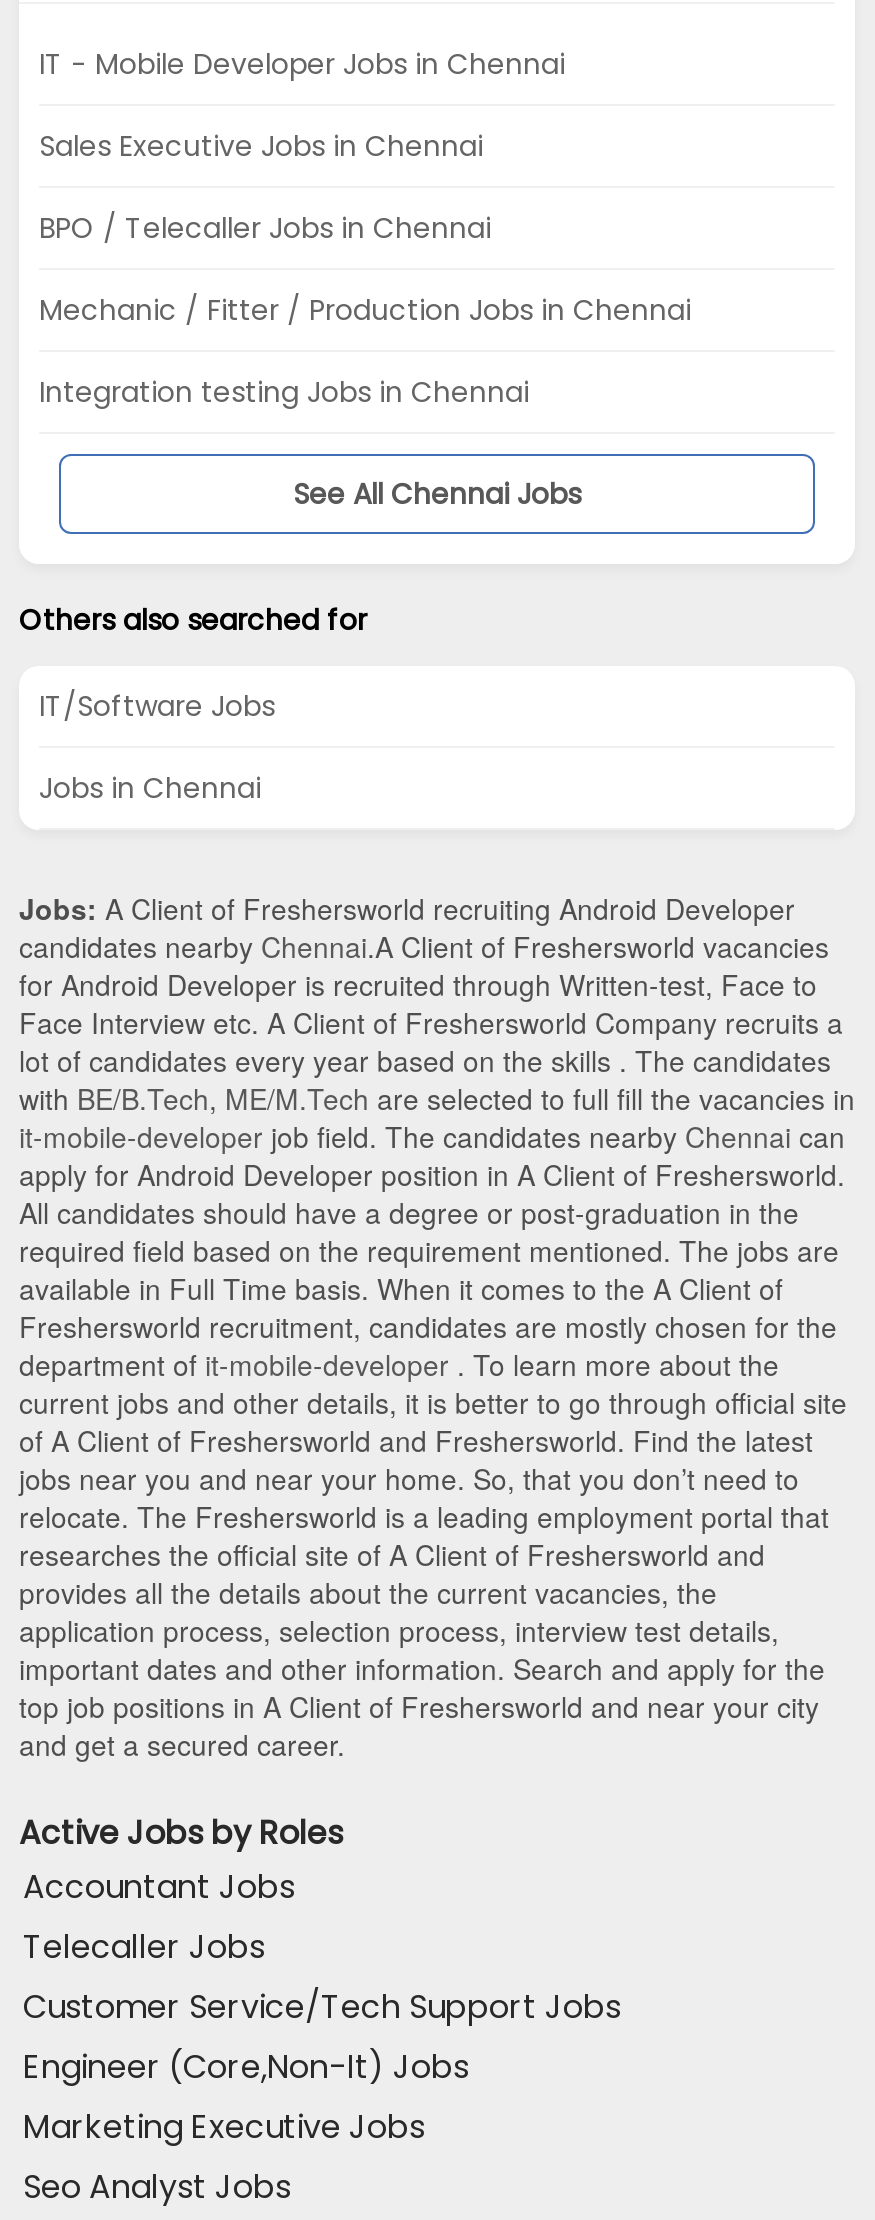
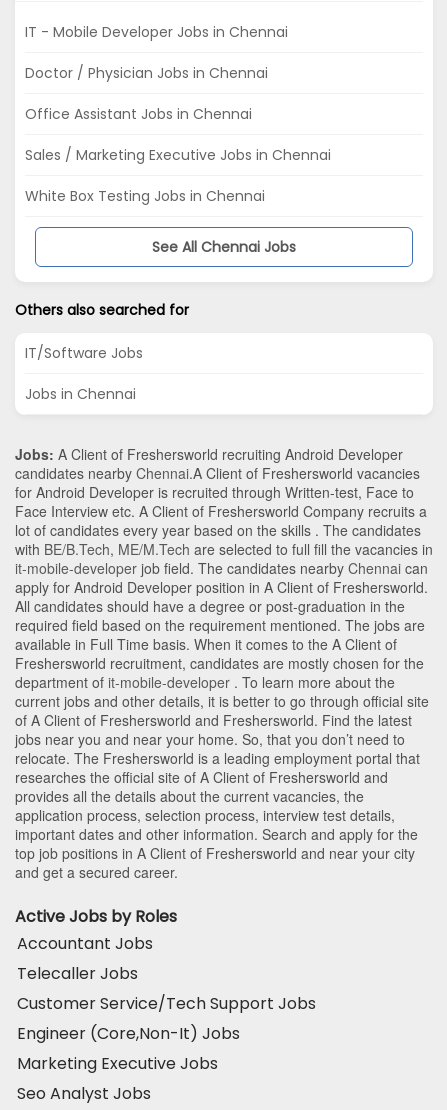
[39,127,483,167] Sales Executive Jobs in Chennai -> [25,63,268,83] Doctor / Physician Jobs in Chennai
[39,209,491,249] BPO / Telecaller Jobs in Chennai -> [25,104,252,124] Office Assistant Jobs in Chennai
[39,291,691,331] Mechanic / Fitter / Production Jobs in Chennai -> [25,145,331,165] Sales / Marketing Executive Jobs in Chennai
[39,373,529,413] Integration testing Jobs in Chennai -> [25,186,265,206] White Box Testing Jobs in Chennai

